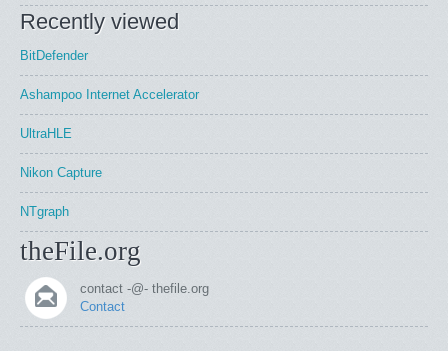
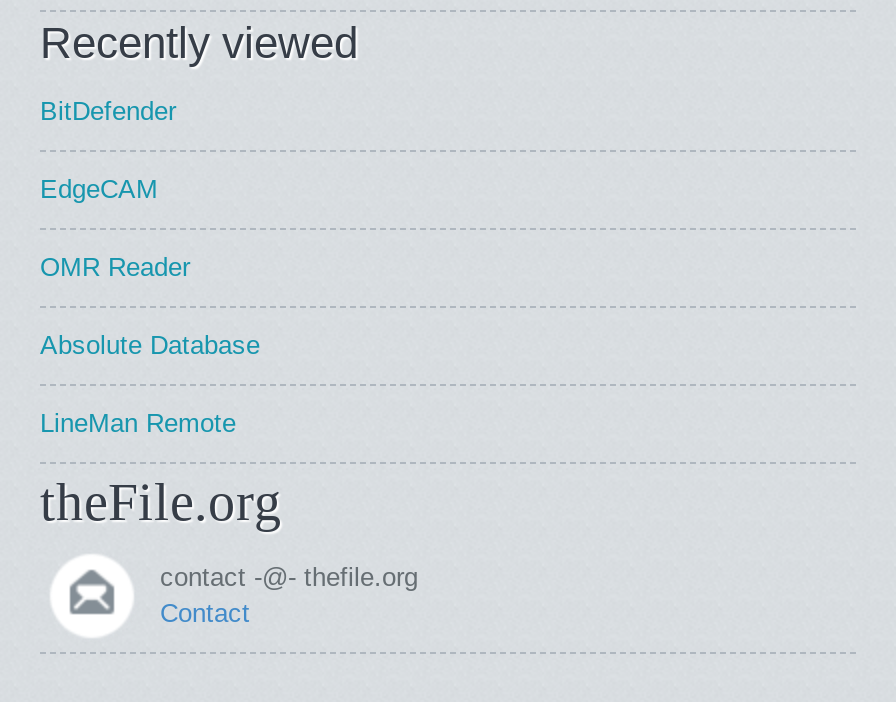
[20,87,199,102] Ashampoo Internet Accelerator -> [40,174,158,204] EdgeCAM
[20,126,72,141] UltraHLE -> [40,252,190,282] OMR Reader
[20,165,102,180] Nikon Capture -> [40,330,260,360] Absolute Database
[20,204,69,219] NTgraph -> [40,408,236,438] LineMan Remote

